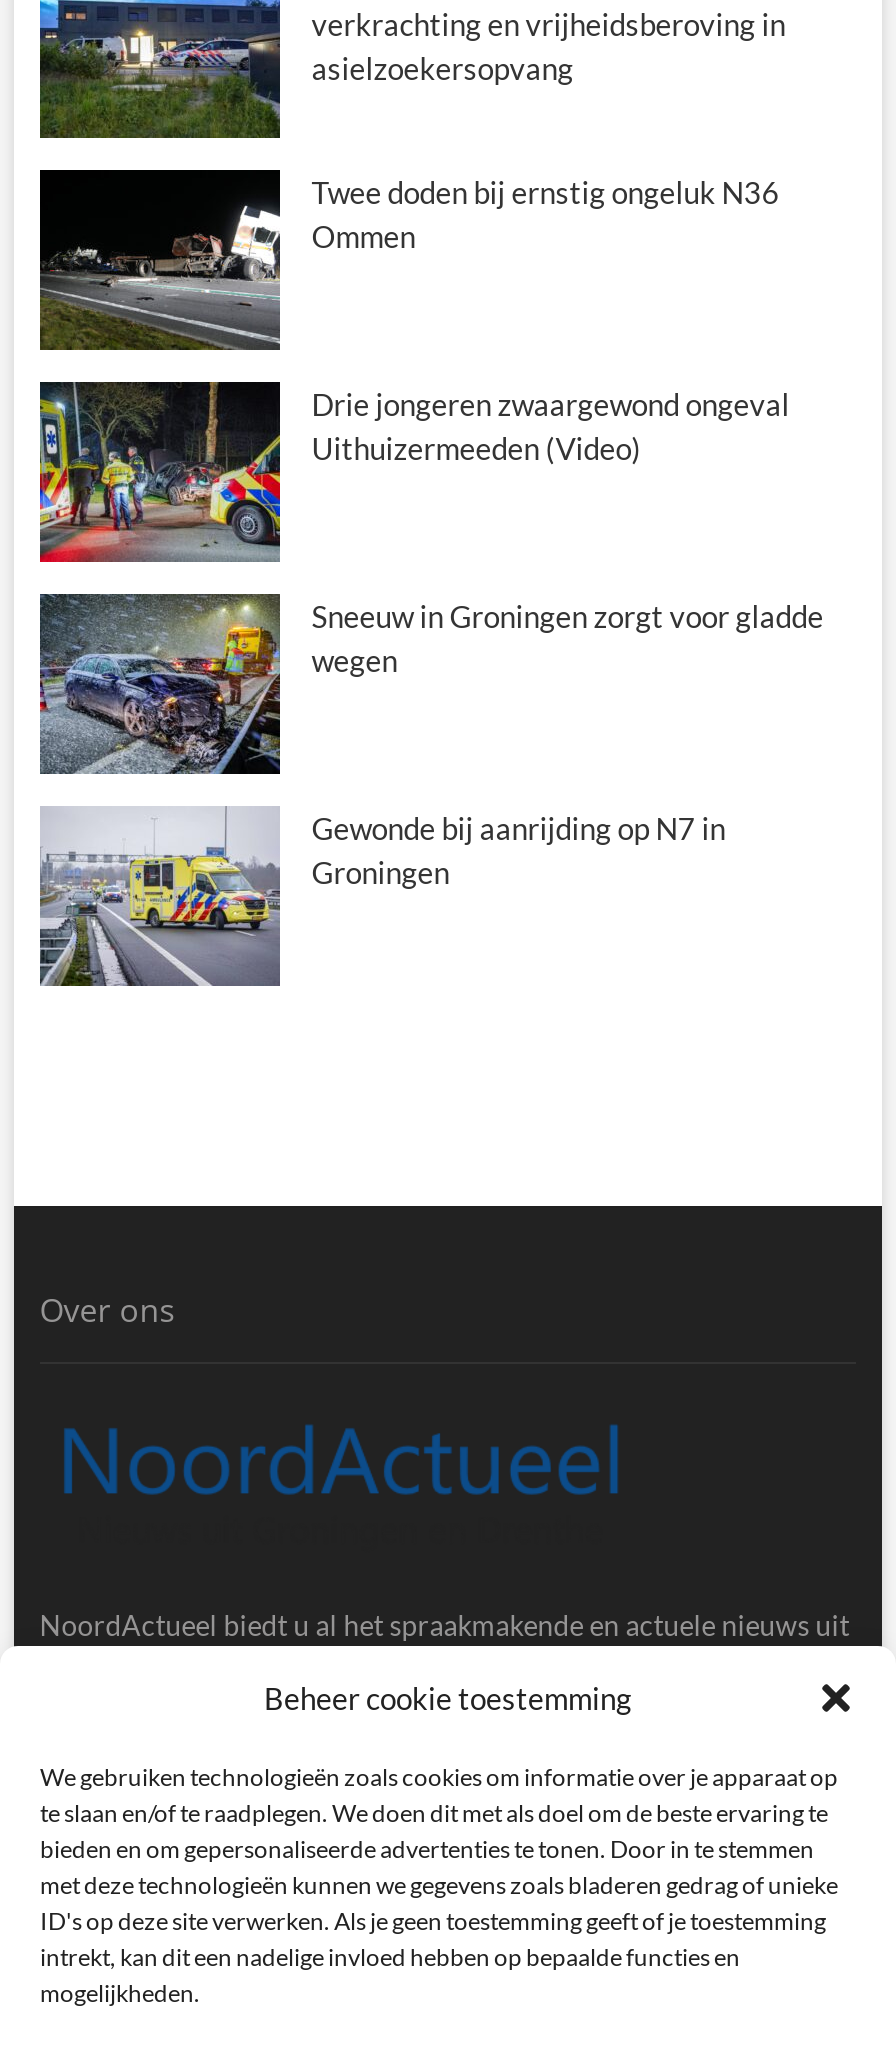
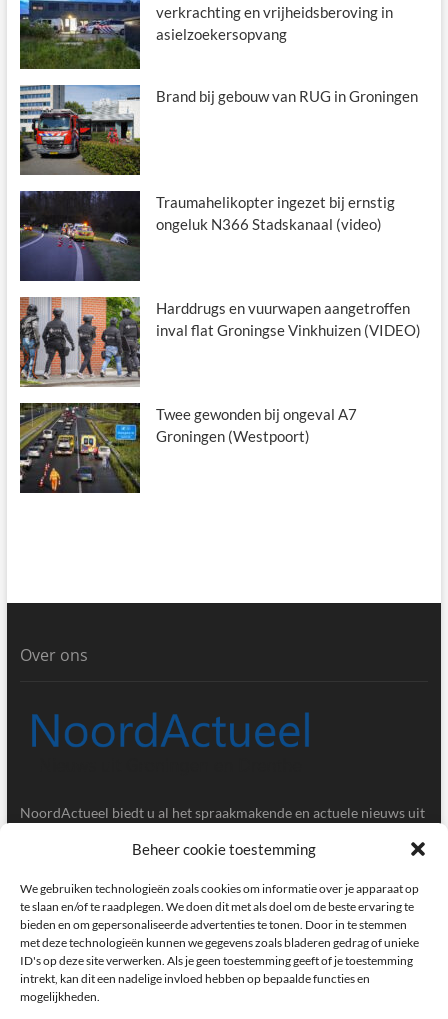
[38,168,780,350] [image] | Twee doden bij ernstig ongeluk N36 | Ommen -> [19,84,418,176] [image] | Brand bij gebouw van RUG in Groningen
[38,380,790,564] [image] | Drie jongeren zwaargewond ongeval | Uithuizermeeden (Video) -> [19,190,395,282] [image] | Traumahelikopter ingezet bij ernstig | ongeluk N366 Stadskanaal (video)
[38,592,824,776] [image] | Sneeuw in Groningen zorgt voor gladde | wegen -> [19,296,421,387] [image] | Harddrugs en vuurwapen aangetroffen | inval flat Groningse Vinkhuizen (VIDEO)
[40,806,726,986] [image] | Gewonde bij aanrijding op N7 in | Groningen -> [19,402,357,494] [image] | Twee gewonden bij ongeval A7 | Groningen (Westpoort)

